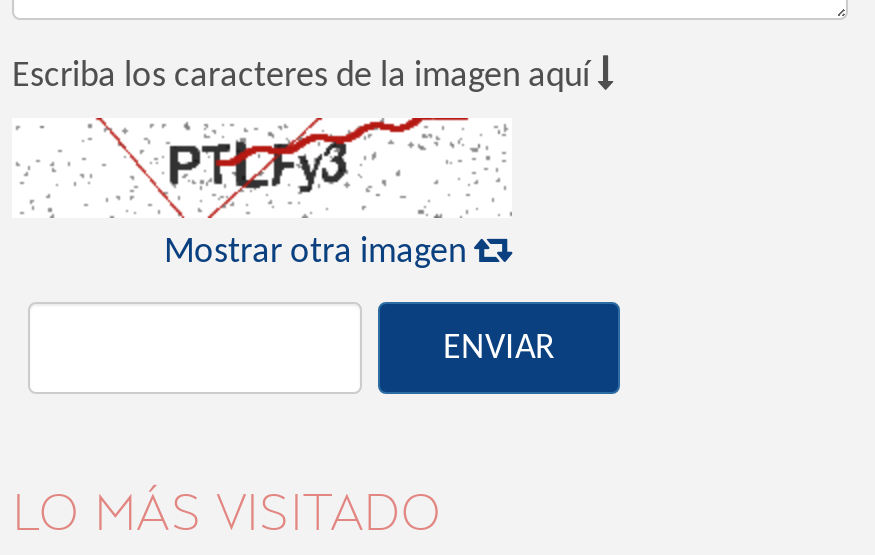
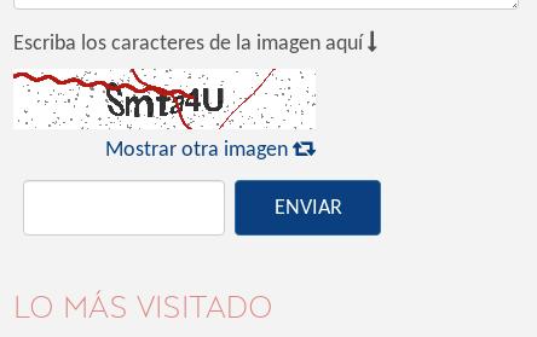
[12,116,506,220] [image] -> [12,68,316,129] [image]

